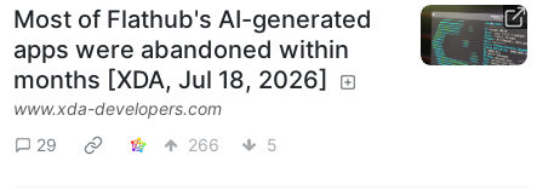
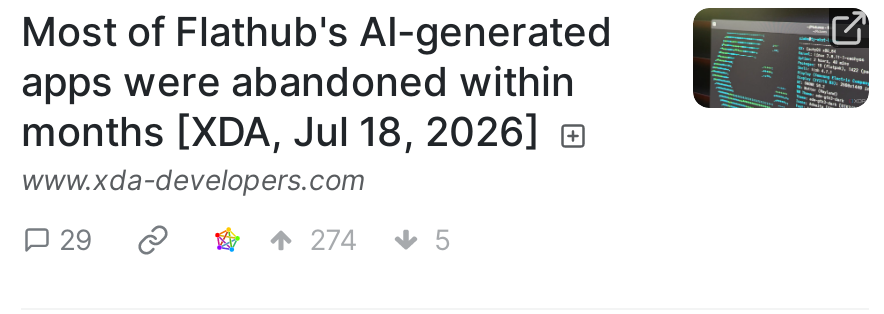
[188,134,220,155] 266 -> [309,222,357,256] 274

